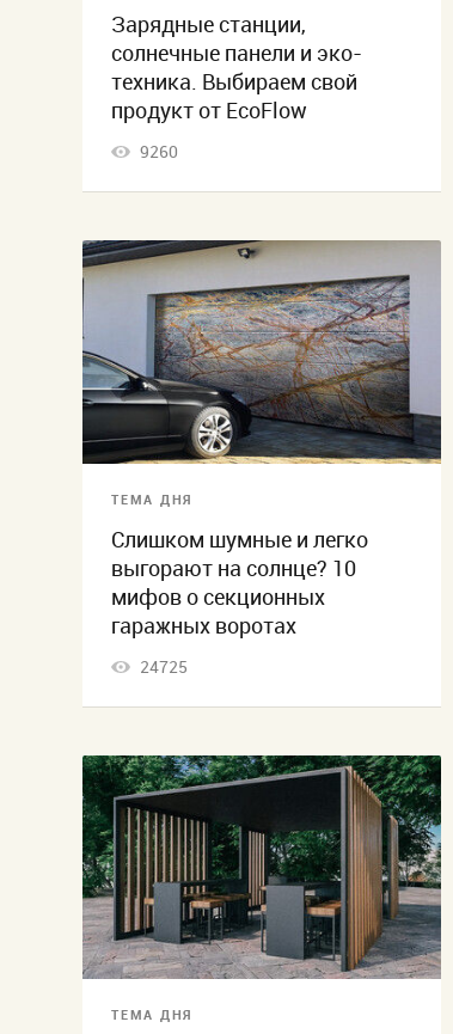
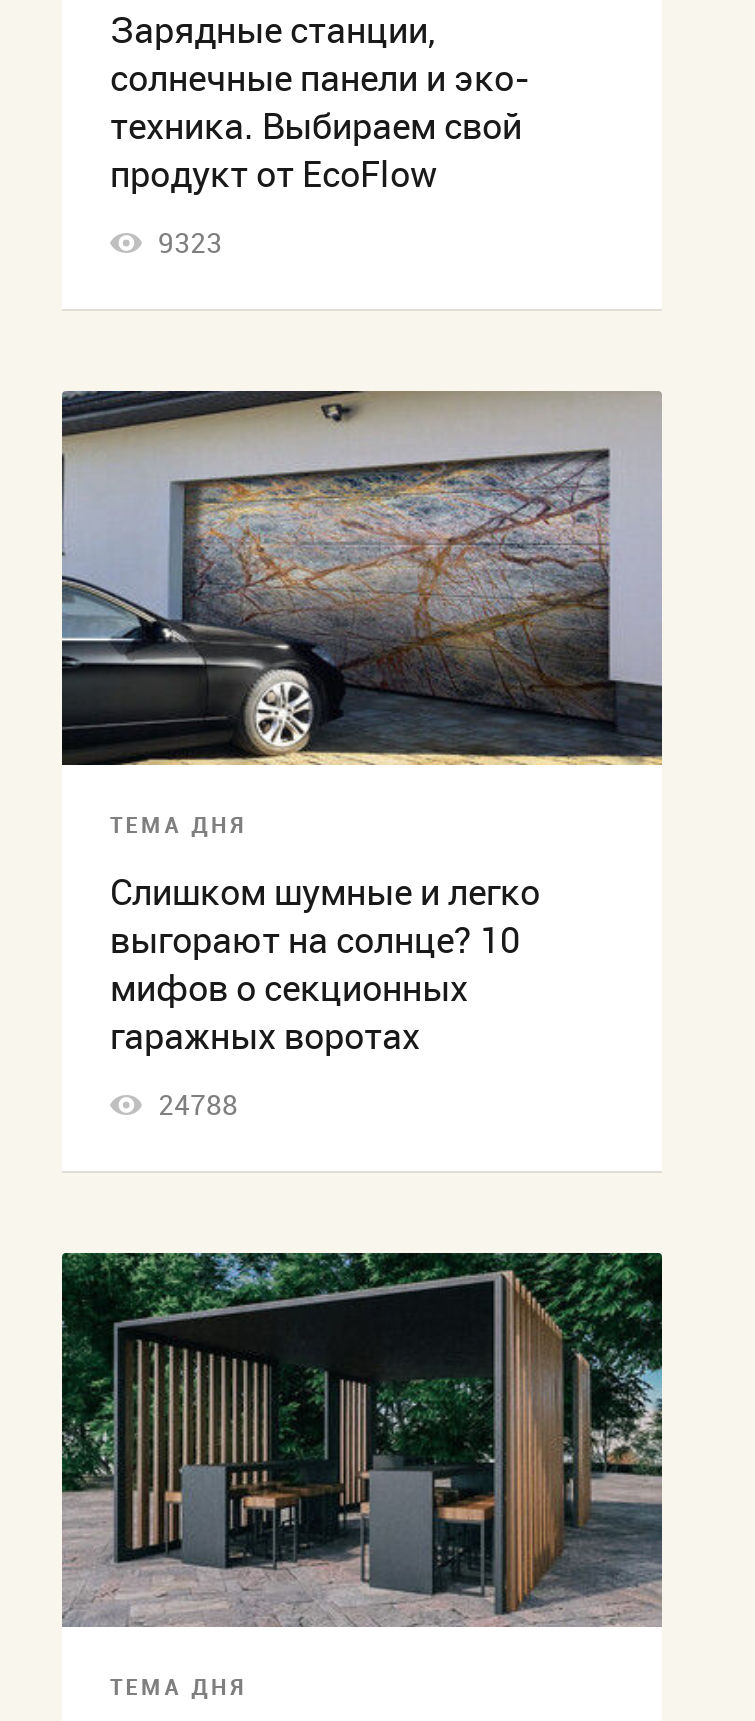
[140,142,178,161] 9260 -> [158,227,222,259] 9323
[140,657,188,677] 24725 -> [158,1089,238,1121] 24788

